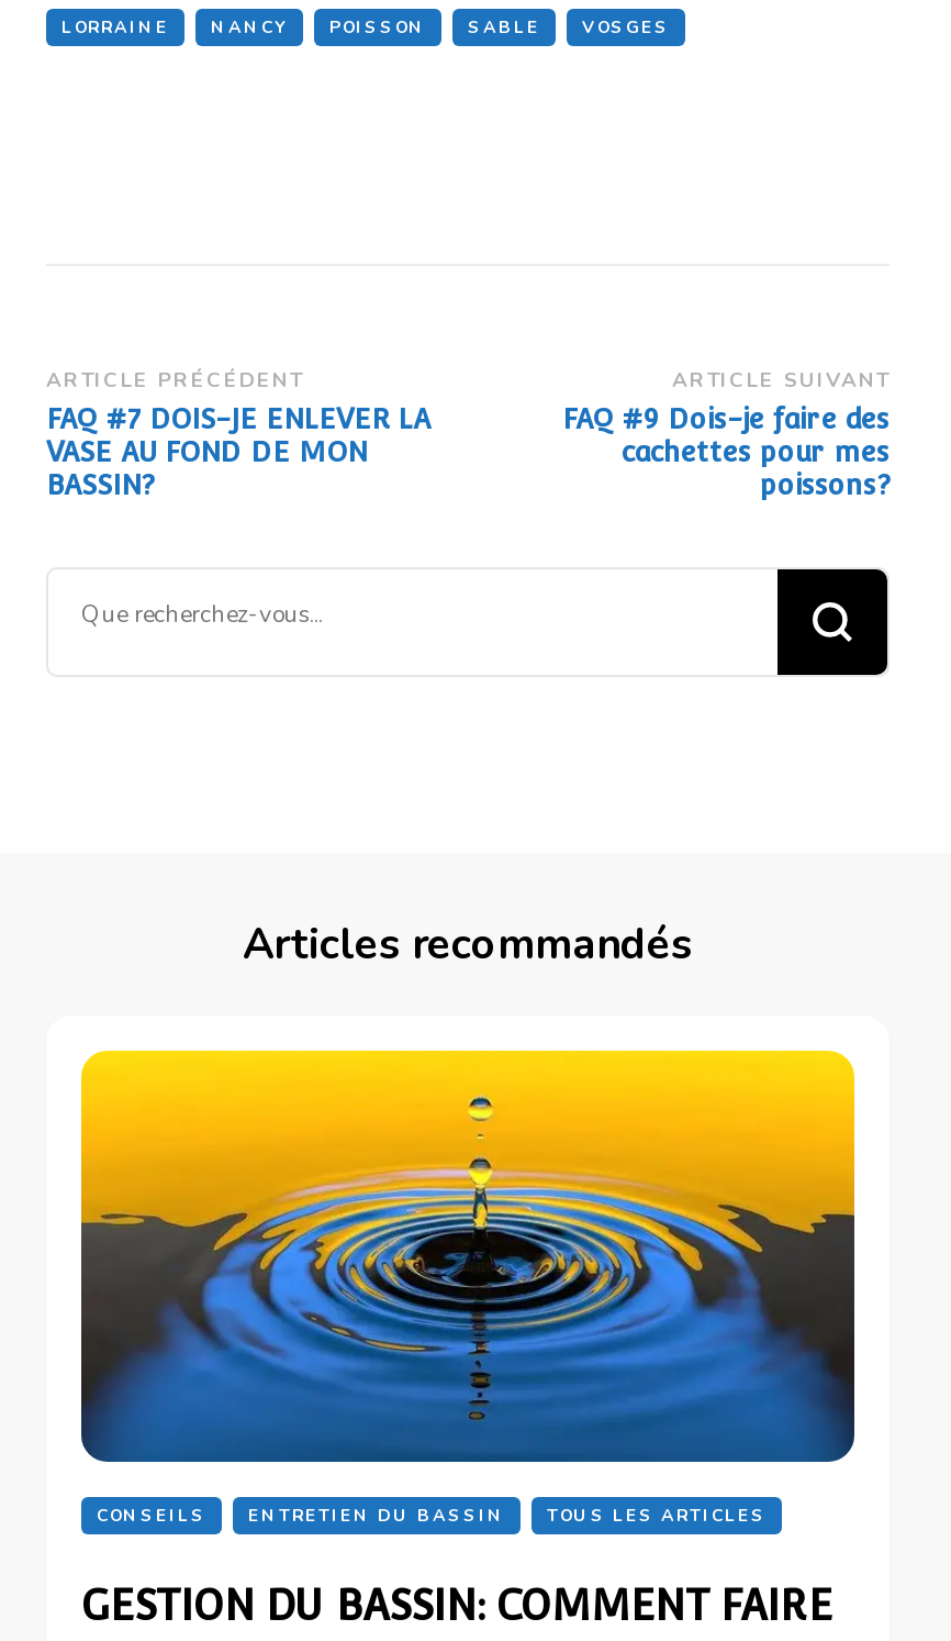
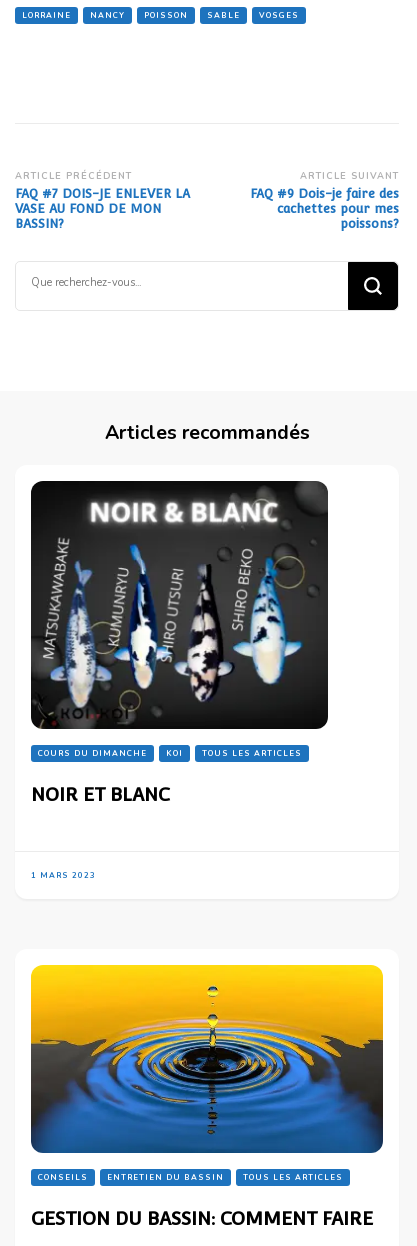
none -> [30,480,329,805] [image] | COURS DU DIMANCHE | KOI | TOUS LES ARTICLES | NOIR ET BLANC
none -> [31,870,96,881] 1 MARS 2023

